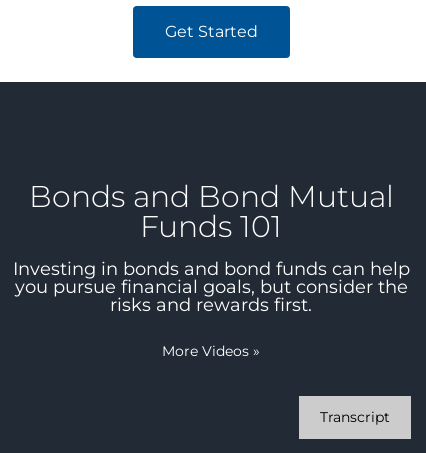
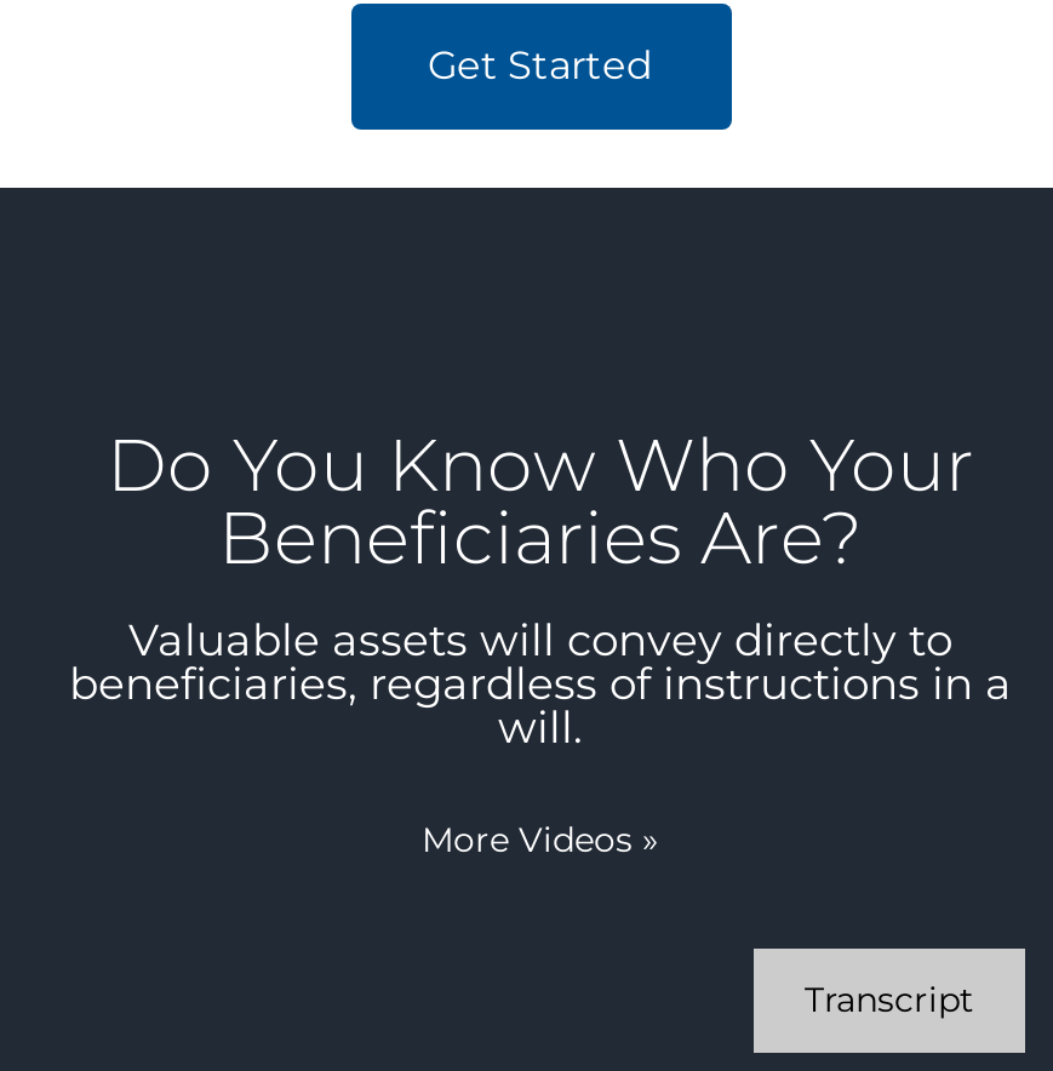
[12,178,409,316] Bonds and Bond Mutual | Funds 101 | Investing in bonds and bond funds can help | you pursue financial goals, but consider the | risks and rewards first. -> [69,420,1012,755] Do You Know Who Your | Beneficiaries Are? | Valuable assets will convey directly to | beneficiaries, regardless of instructions in a | will.

